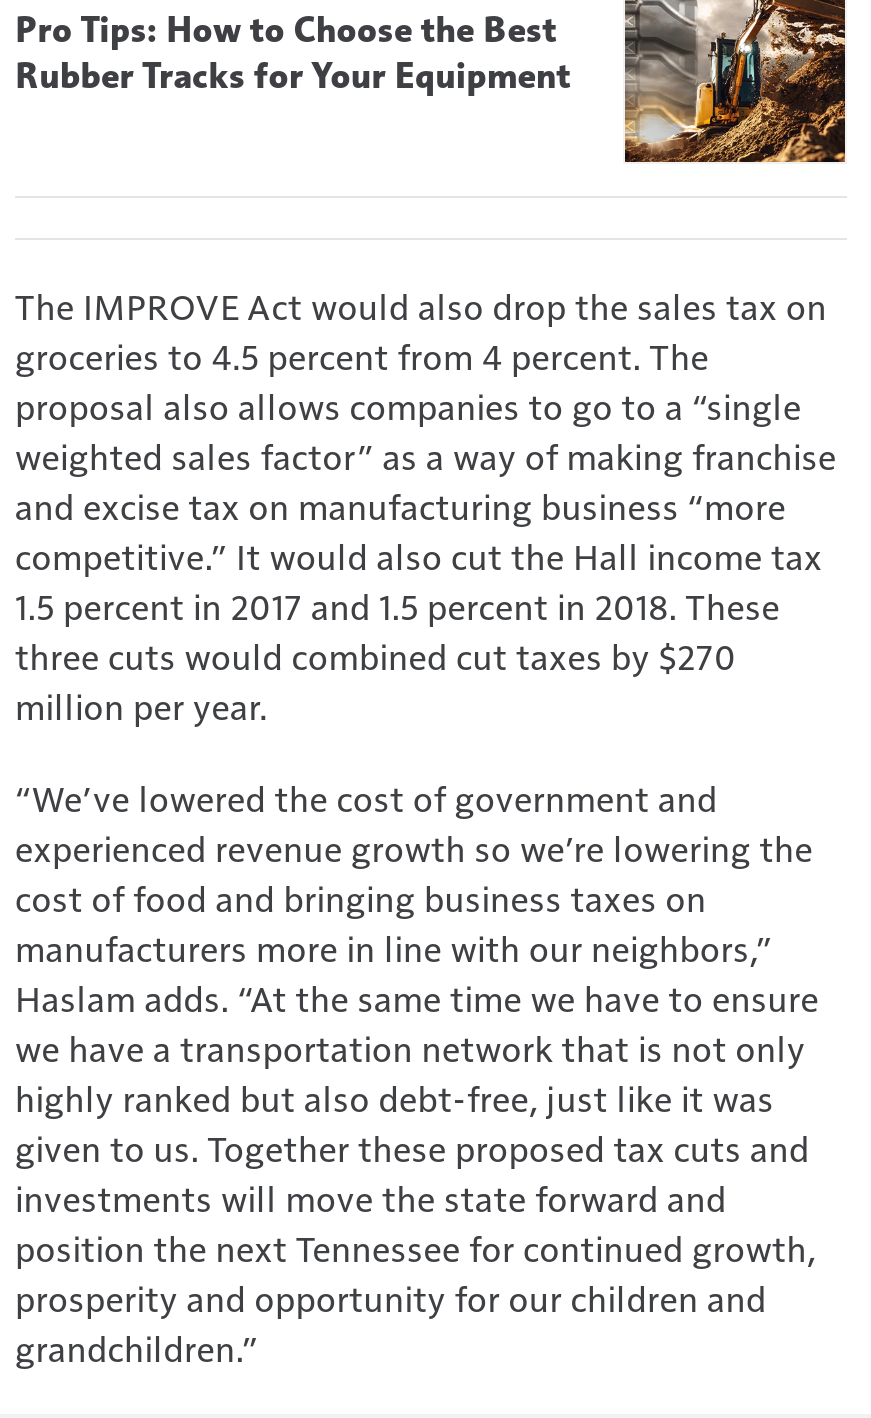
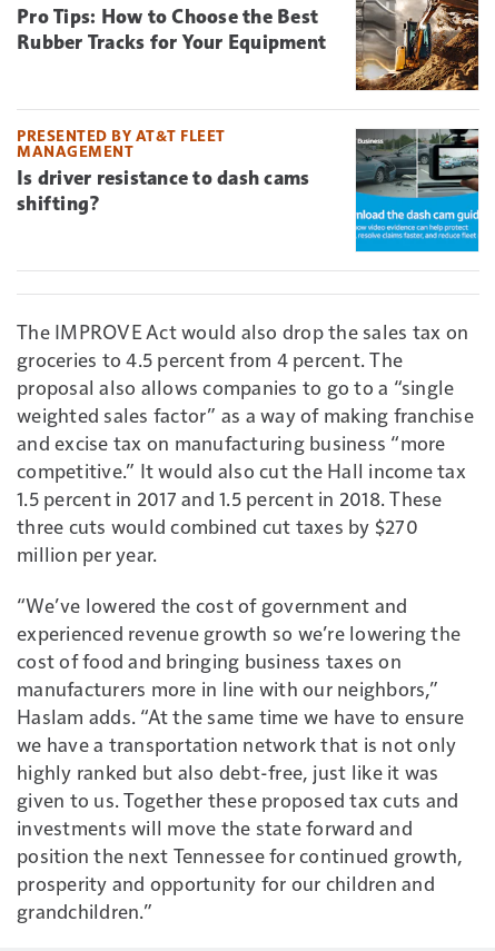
none -> [17,125,309,215] PRESENTED BY AT&T FLEET | MANAGEMENT | Is driver resistance to dash cams | shifting?
none -> [355,128,479,252] [image]

